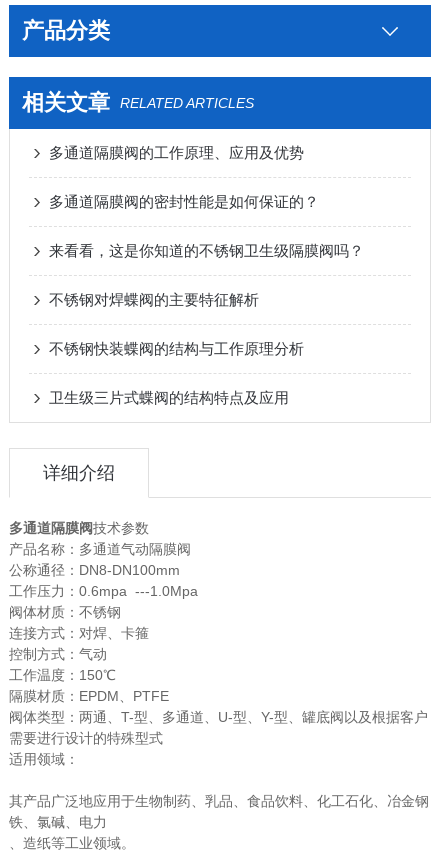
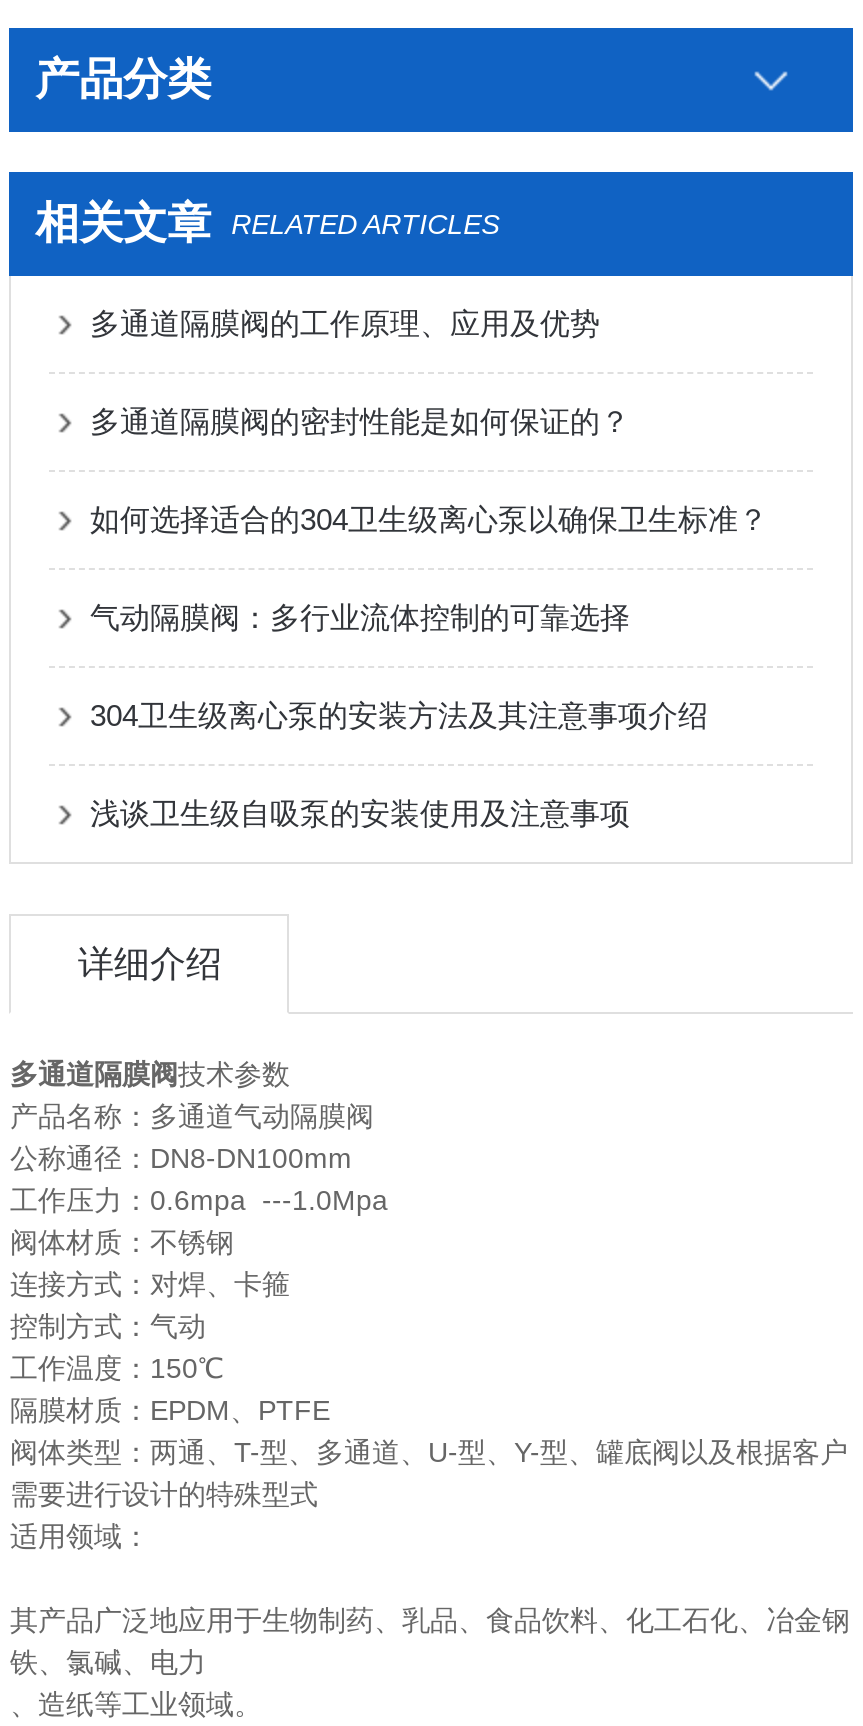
[49,242,364,259] 来看看，这是你知道的不锈钢卫生级隔膜阀吗？ -> [90,502,768,536] 如何选择适合的304卫生级离心泵以确保卫生标准？
[49,291,259,308] 不锈钢对焊蝶阀的主要特征解析 -> [90,600,630,634] 气动隔膜阀：多行业流体控制的可靠选择
[49,340,304,357] 不锈钢快装蝶阀的结构与工作原理分析 -> [90,698,708,732] 304卫生级离心泵的安装方法及其注意事项介绍
[49,389,289,406] 卫生级三片式蝶阀的结构特点及应用 -> [90,796,630,830] 浅谈卫生级自吸泵的安装使用及注意事项

